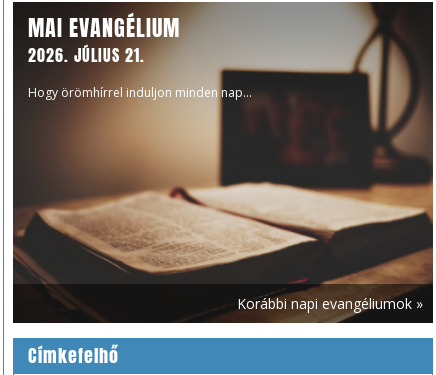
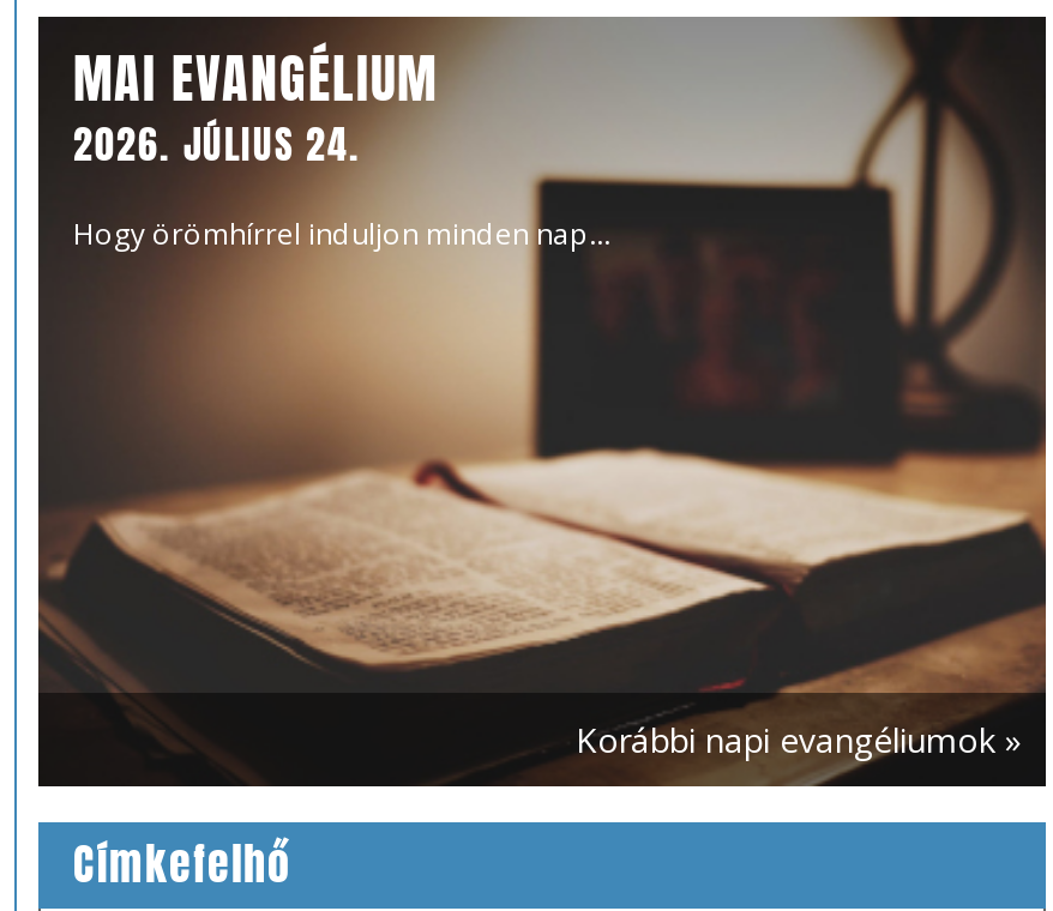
[27,44,144,67] 2026. JÚLIUS 21. -> [73,117,361,173] 2026. JÚLIUS 24.

